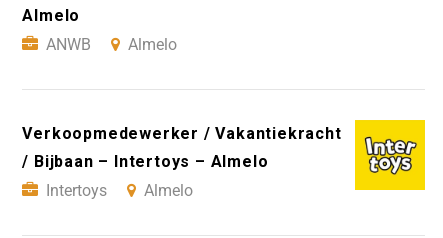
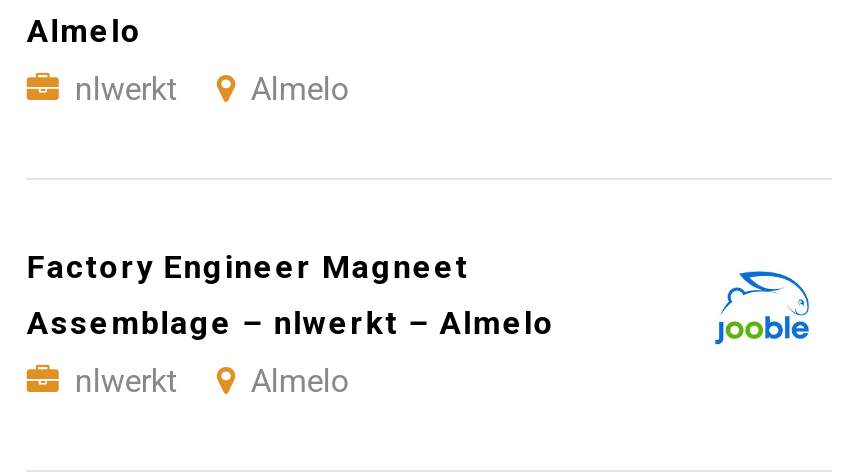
[46,35,91,54] ANWB -> [75,69,177,107] nlwerkt
[22,124,342,143] Verkoopmedewerker / Vakantiekracht -> [27,247,469,285] Factory Engineer Magneet
[354,119,426,191] [image] -> [692,238,832,378] [image]
[22,152,268,171] / Bijbaan – Intertoys – Almelo -> [27,303,555,341] Assemblage – nlwerkt – Almelo
[46,181,107,200] Intertoys -> [75,361,177,399] nlwerkt

